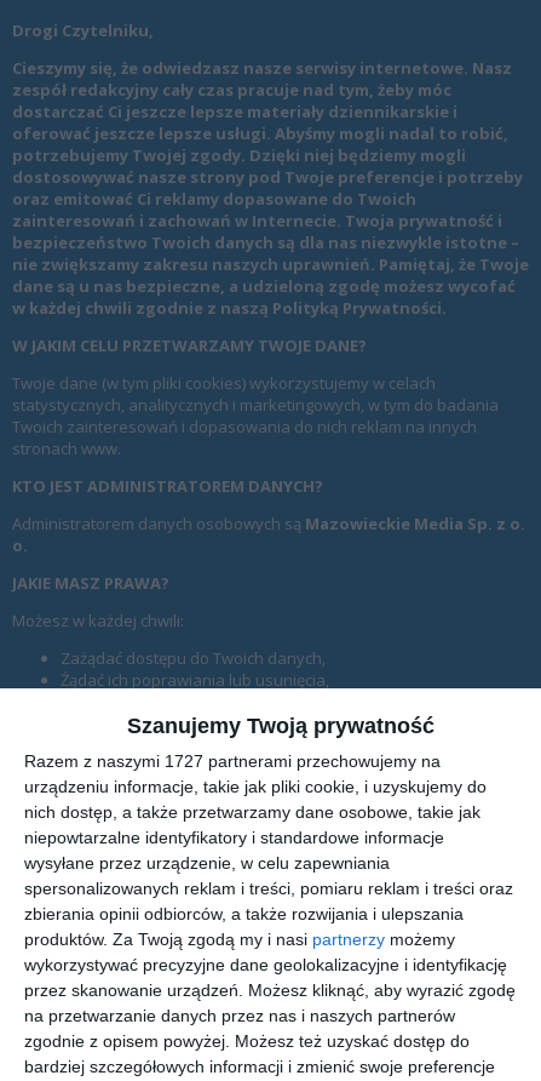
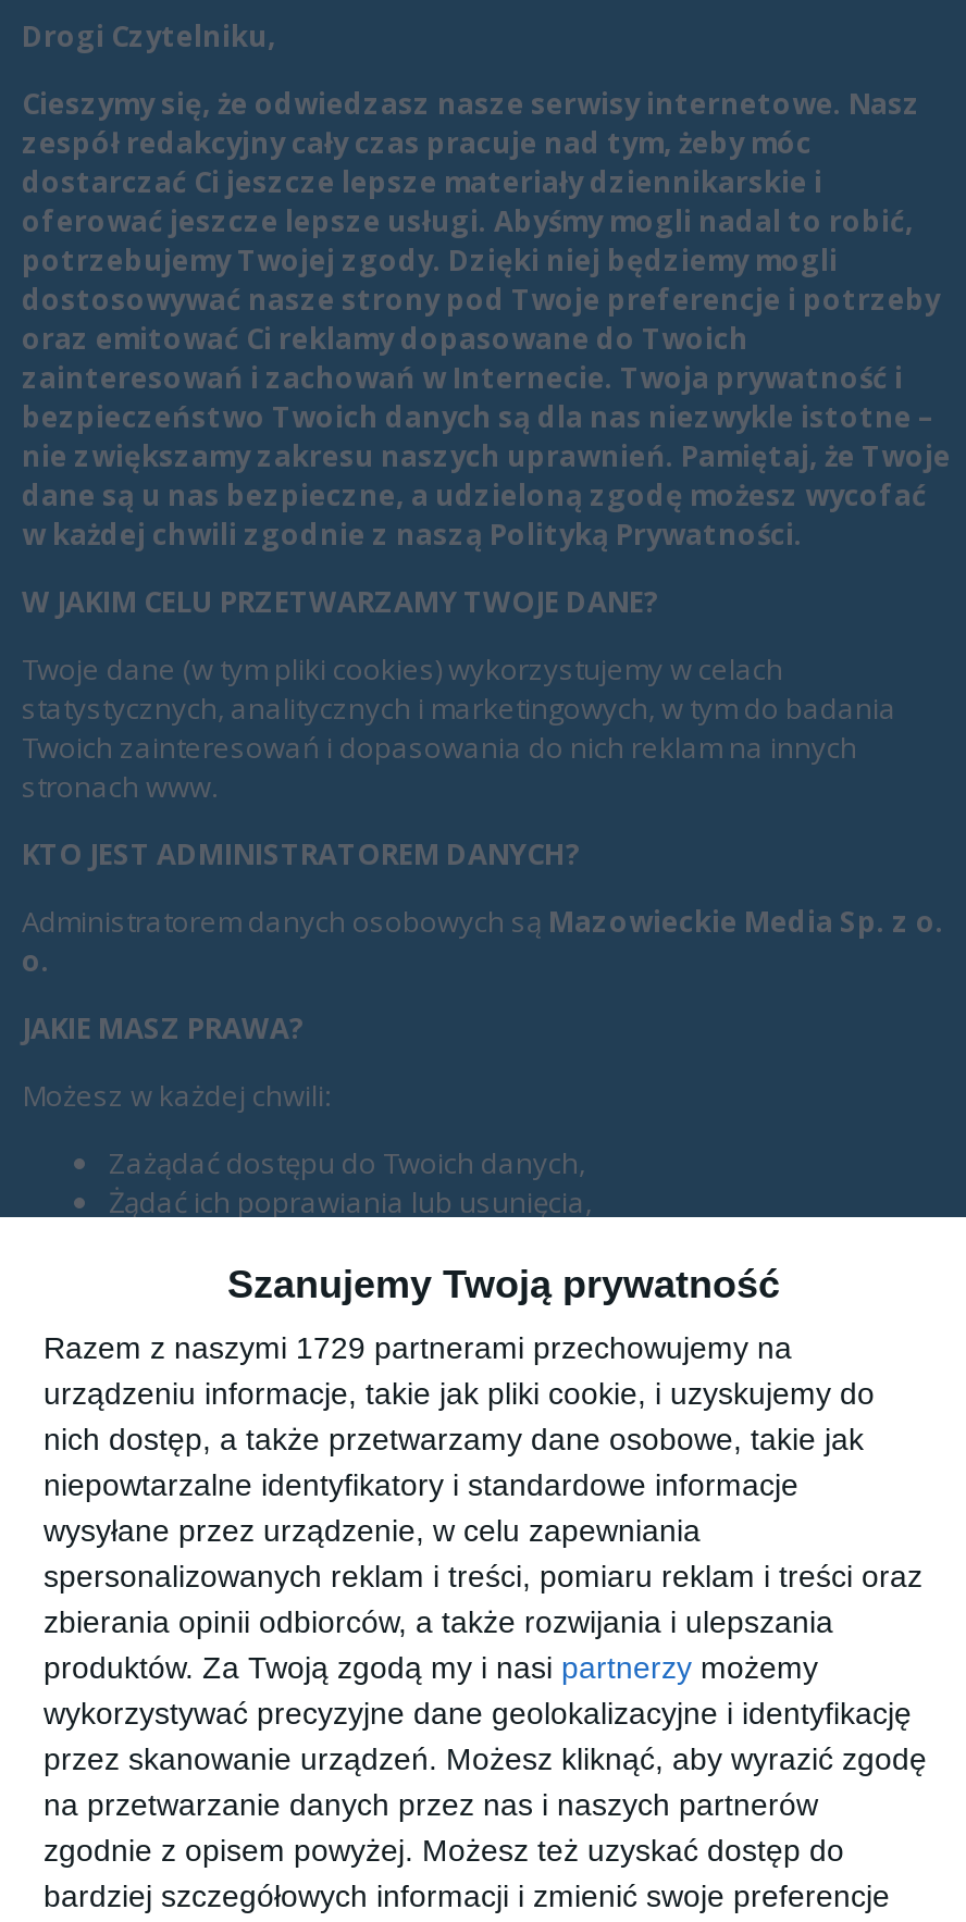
[24,751,441,771] Razem z naszymi 1727 partnerami przechowujemy na -> [44,1330,792,1365] Razem z naszymi 1729 partnerami przechowujemy na

